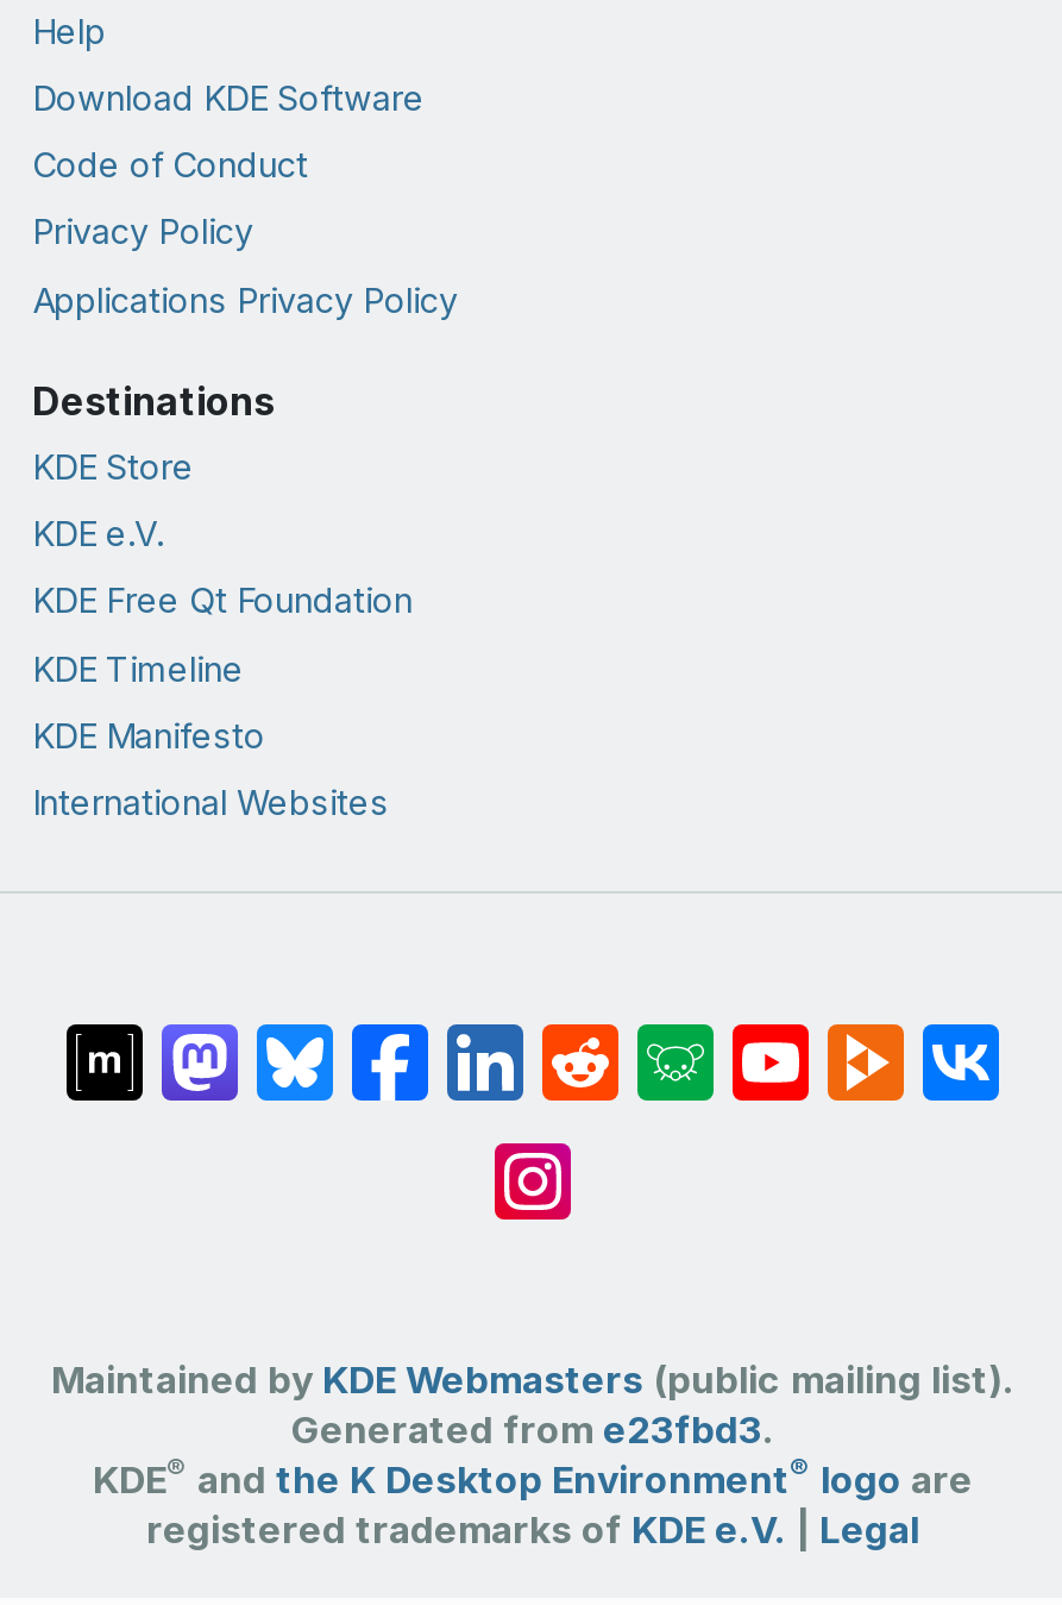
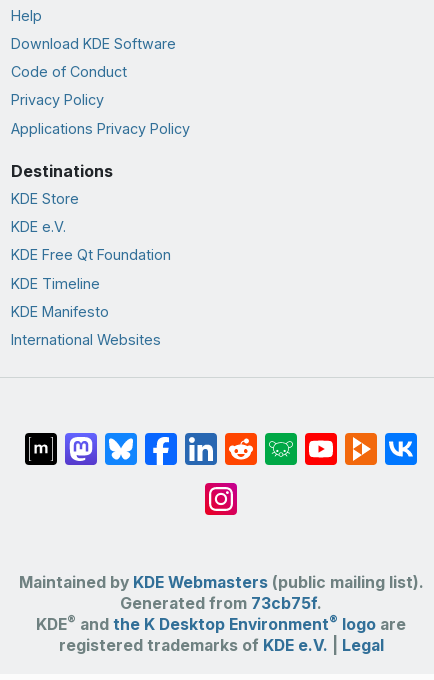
[291,1407,774,1452] Generated from e23fbd3. -> [120,594,322,613] Generated from 73cb75f.

